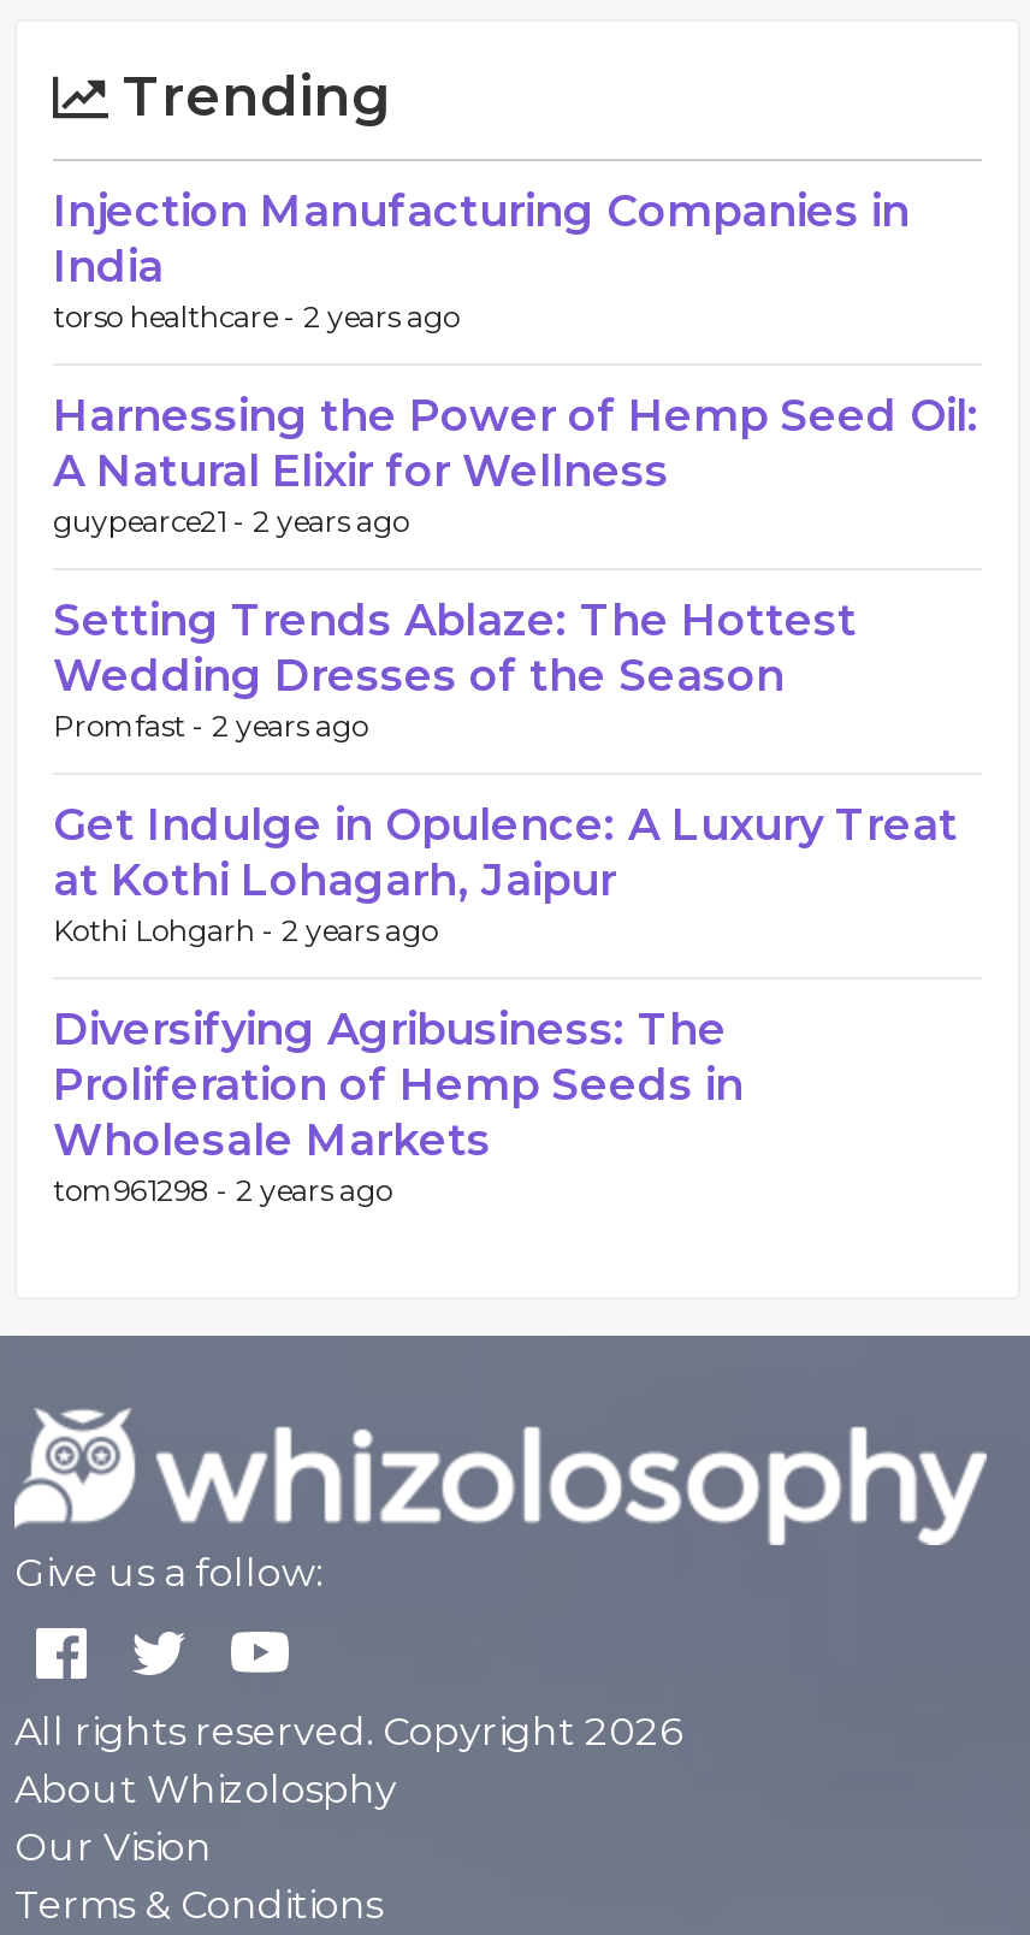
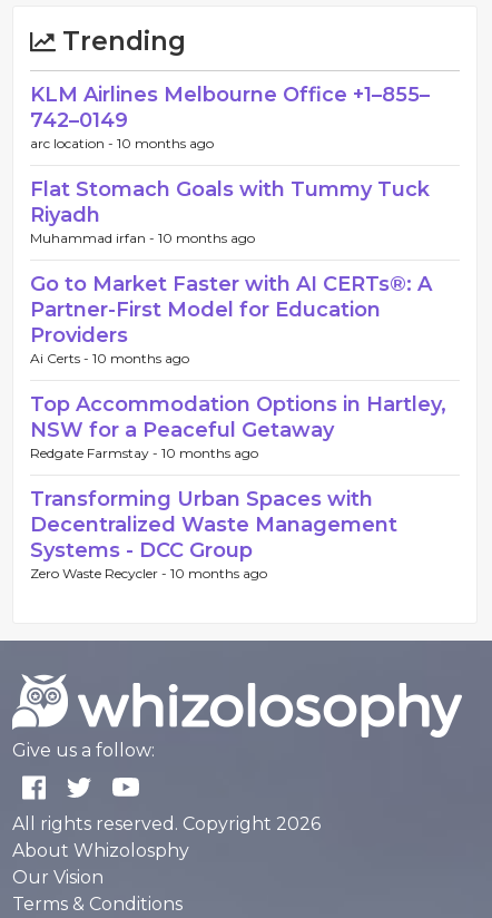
[53,186,910,335] Injection Manufacturing Companies in | India | torso healthcare - 2 years ago -> [30,83,430,152] KLM Airlines Melbourne Office +1–855– | 742–0149 | arc location - 10 months ago
[53,390,979,540] Harnessing the Power of Hemp Seed Oil: | A Natural Elixir for Wellness | guypearce21 - 2 years ago -> [30,177,430,246] Flat Stomach Goals with Tummy Tuck | Riyadh | Muhammad irfan - 10 months ago
[53,595,857,744] Setting Trends Ablaze: The Hottest | Wedding Dresses of the Season | Promfast - 2 years ago -> [30,272,432,367] Go to Market Faster with AI CERTs®: A | Partner-First Model for Education | Providers | Ai Certs - 10 months ago
[53,800,958,949] Get Indulge in Opulence: A Luxury Treat | at Kothi Lohagarh, Jaipur | Kothi Lohgarh - 2 years ago -> [30,392,446,461] Top Accommodation Options in Hartley, | NSW for a Peaceful Getaway | Redgate Farmstay - 10 months ago
[53,1004,744,1209] Diversifying Agribusiness: The | Proliferation of Hemp Seeds in | Wholesale Markets | tom961298 - 2 years ago -> [30,487,397,582] Transforming Urban Spaces with | Decentralized Waste Management | Systems - DCC Group | Zero Waste Recycler - 10 months ago

